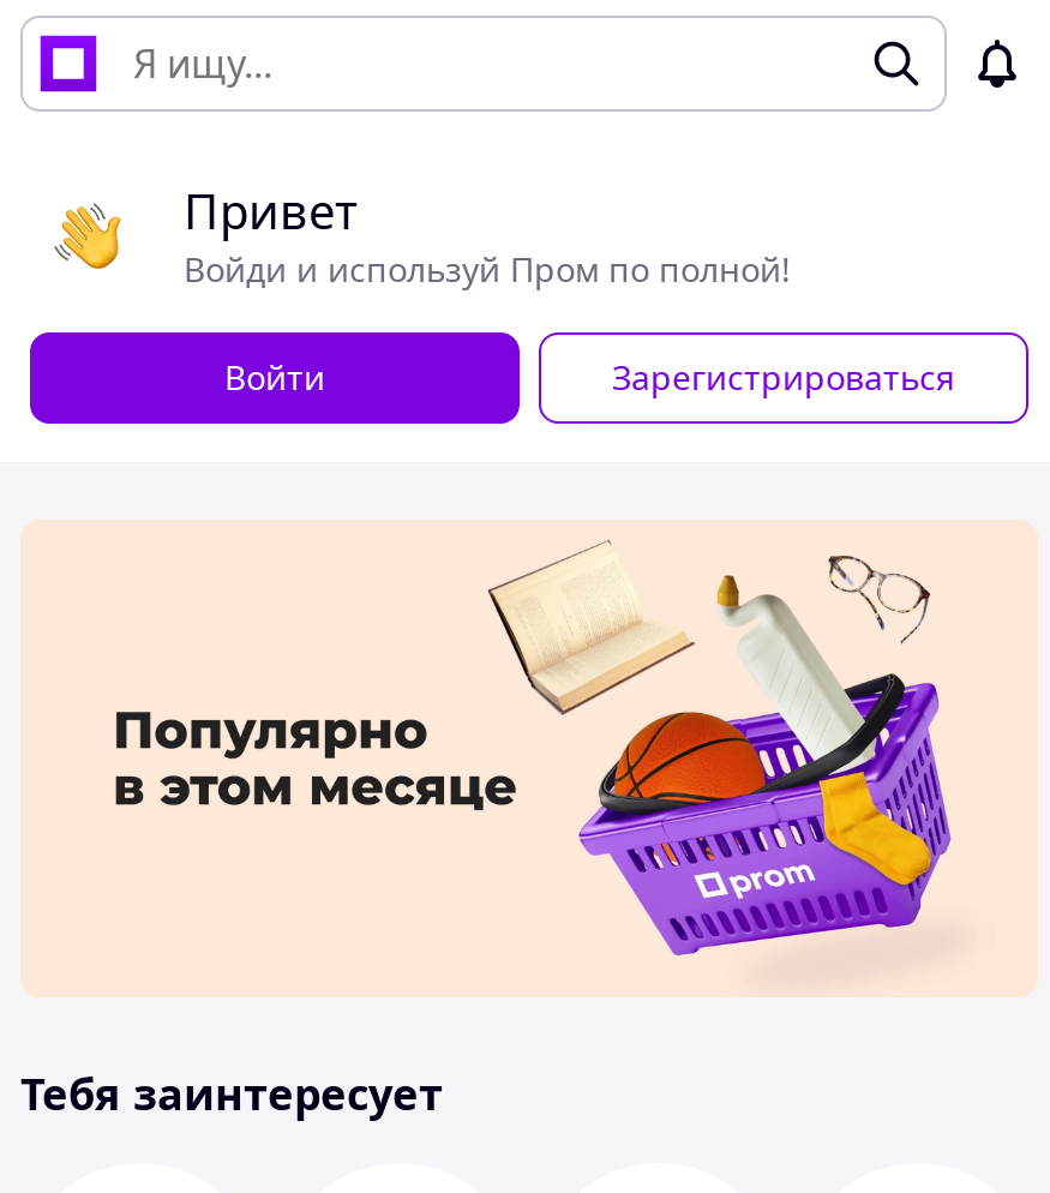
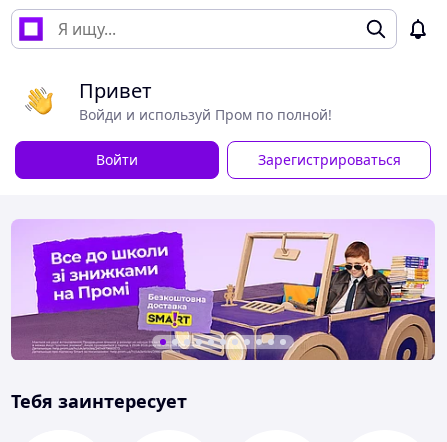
[23,522,1036,995] [image] -> [10,219,436,361] [image]

